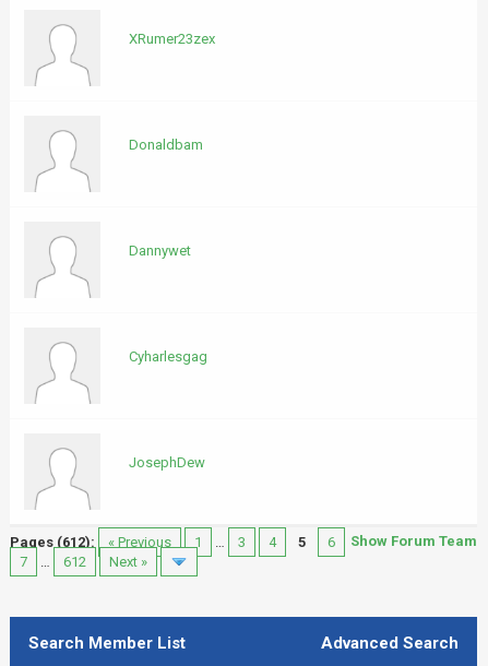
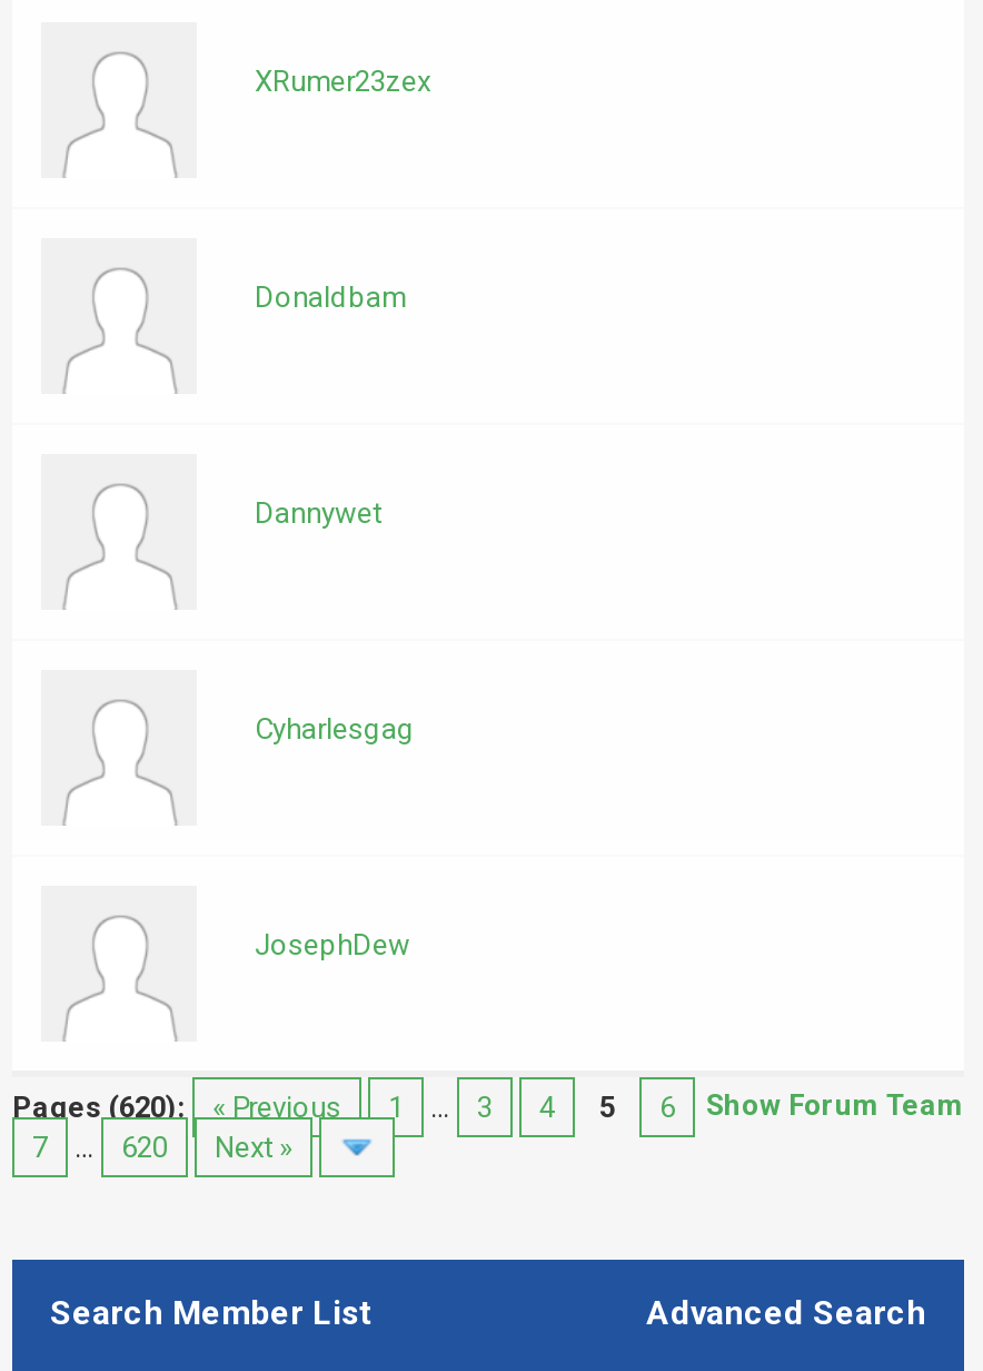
[10,533,477,550] Pages (612): « Previous 1 … 3 4 5 6 Show Forum Team -> [12,1088,964,1124] Pages (620): « Previous 1 … 3 4 5 6 Show Forum Team
[20,554,147,570] 7 … 612 Next » -> [32,1131,292,1164] 7 … 620 Next »

